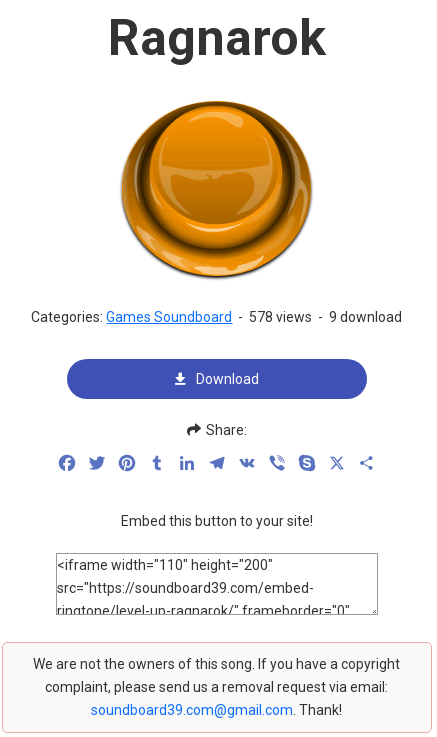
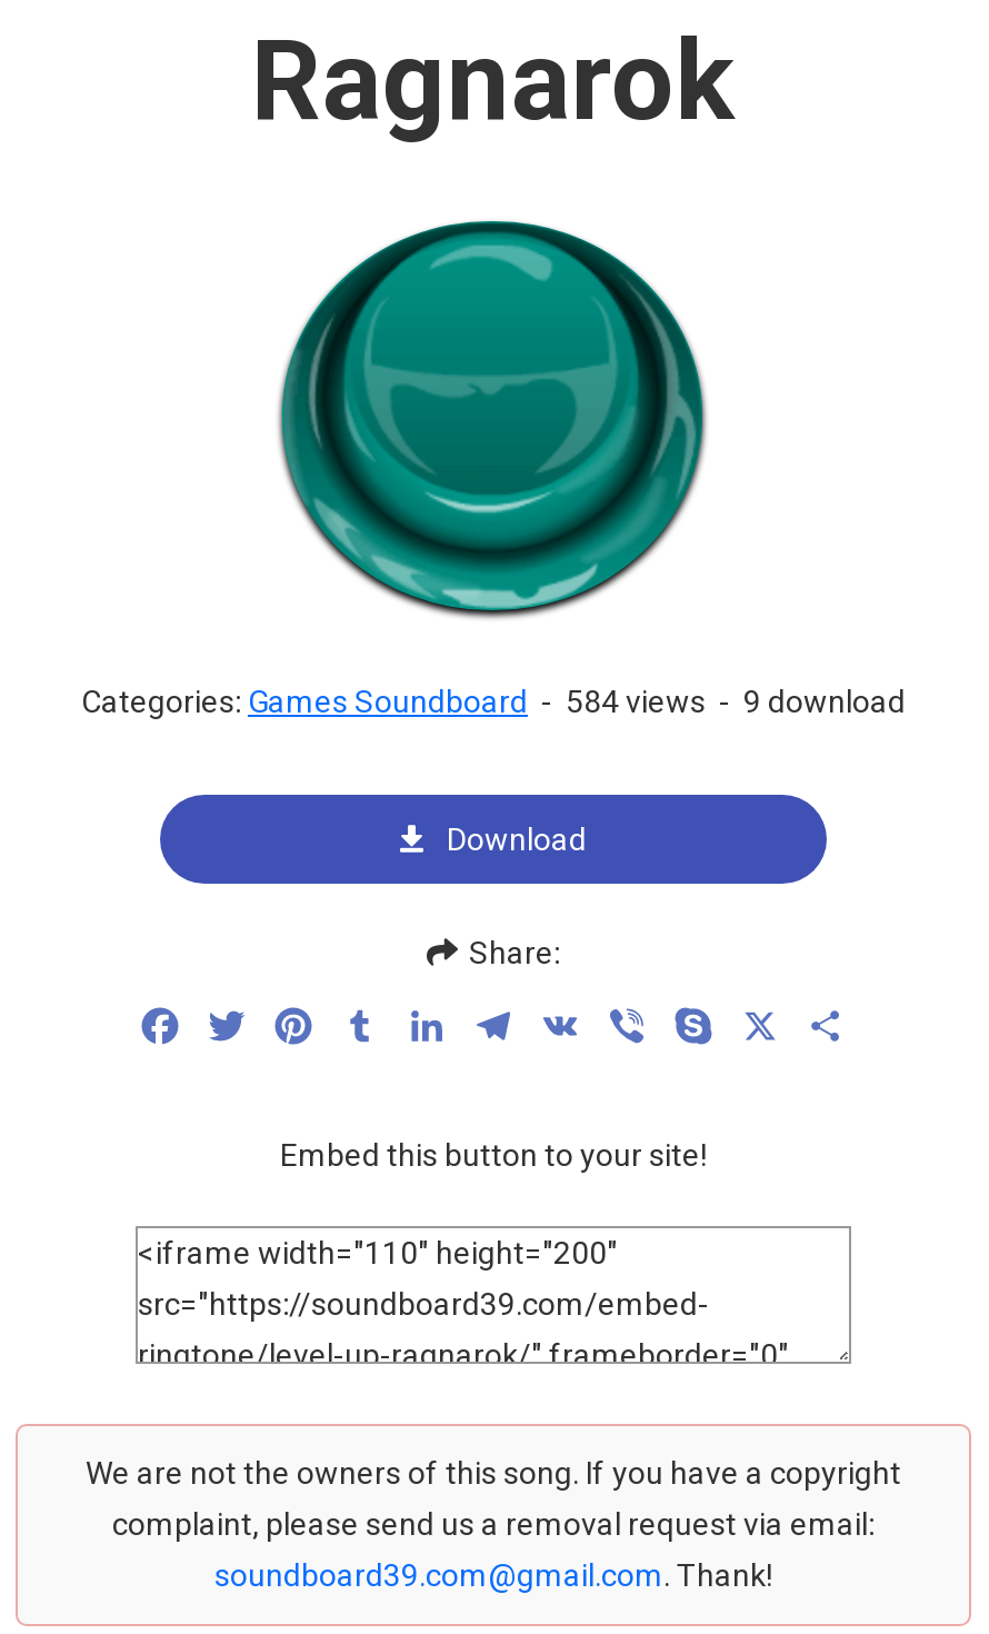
[31,100,402,325] [image] | Categories: Games Soundboard - 578 views - 9 download -> [81,219,906,719] [image] | Categories: Games Soundboard - 584 views - 9 download

